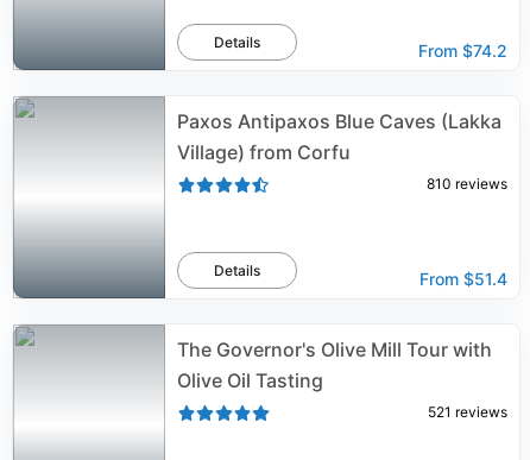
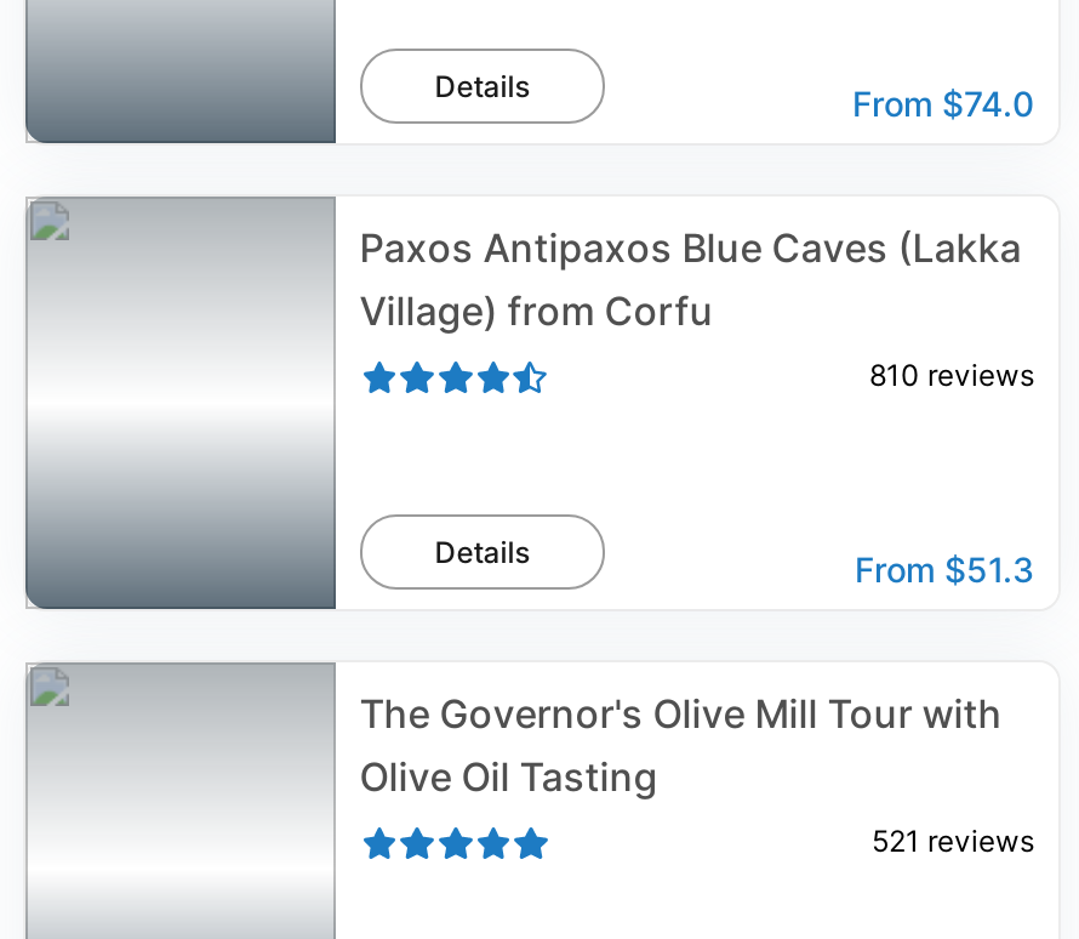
[418,40,507,61] From $74.2 -> [852,82,1034,124] From $74.0
[419,269,507,289] From $51.4 -> [855,548,1034,590] From $51.3

